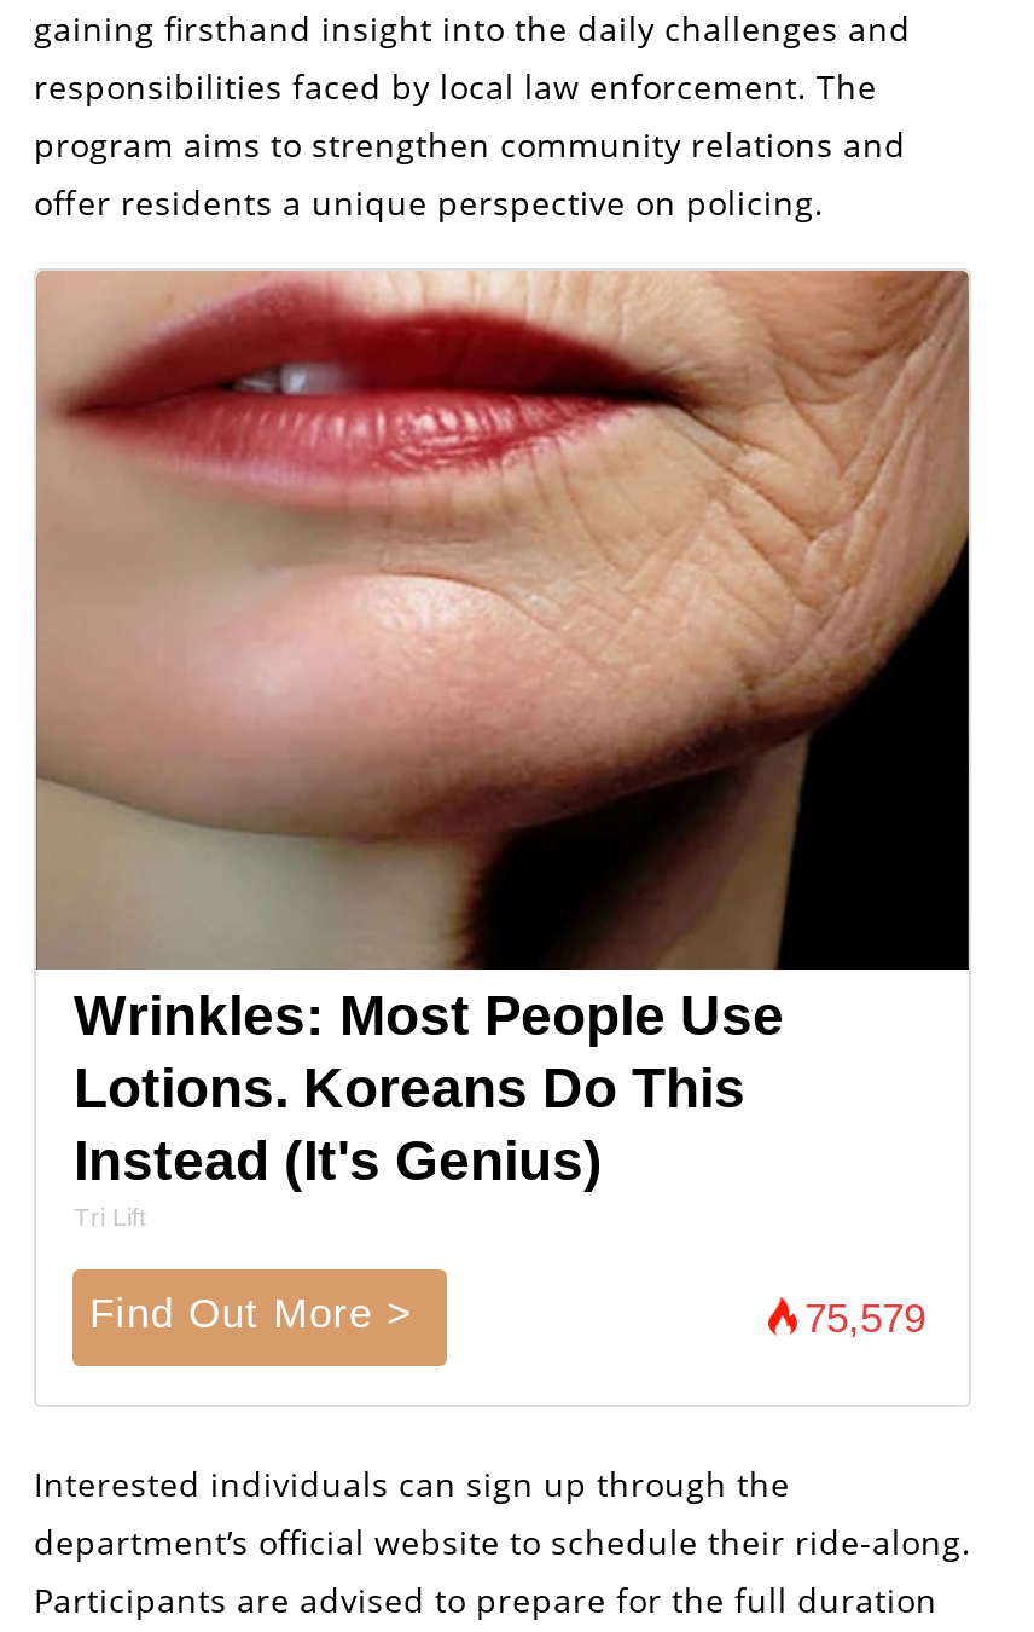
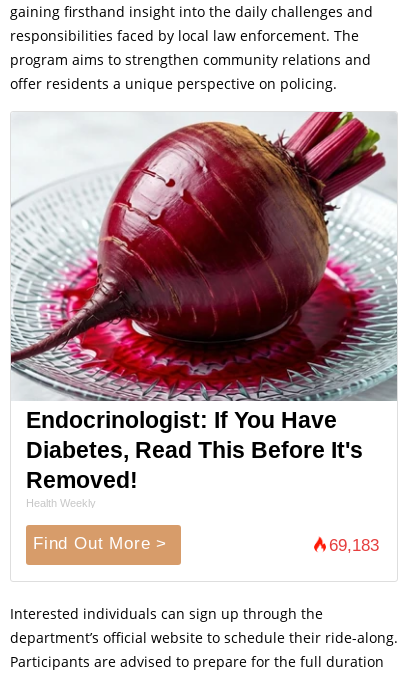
[34,268,971,1231] [image] | Wrinkles: Most People Use | Lotions. Koreans Do This | Instead (It's Genius) | Tri Lift -> [11,111,398,509] [image] | Endocrinologist: If You Have | Diabetes, Read This Before It's | Removed! | Health Weekly
[804,1296,925,1342] 75,579 -> [329,536,379,555] 69,183

